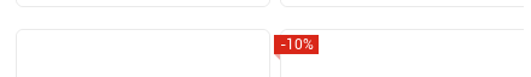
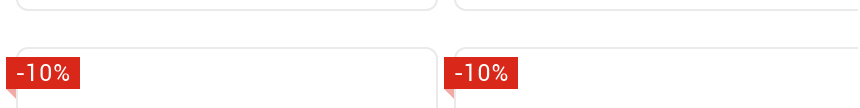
none -> [15,60,71,88] -10%

